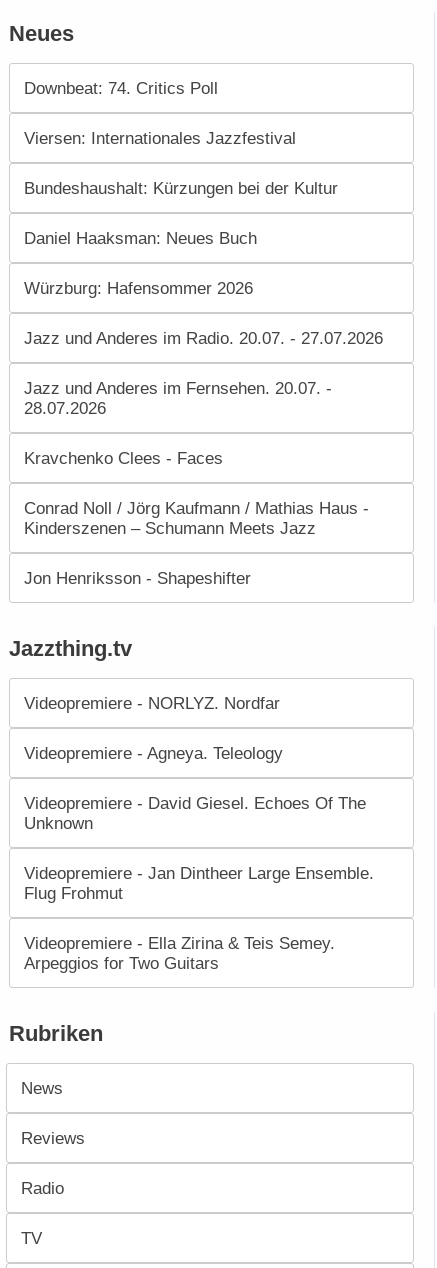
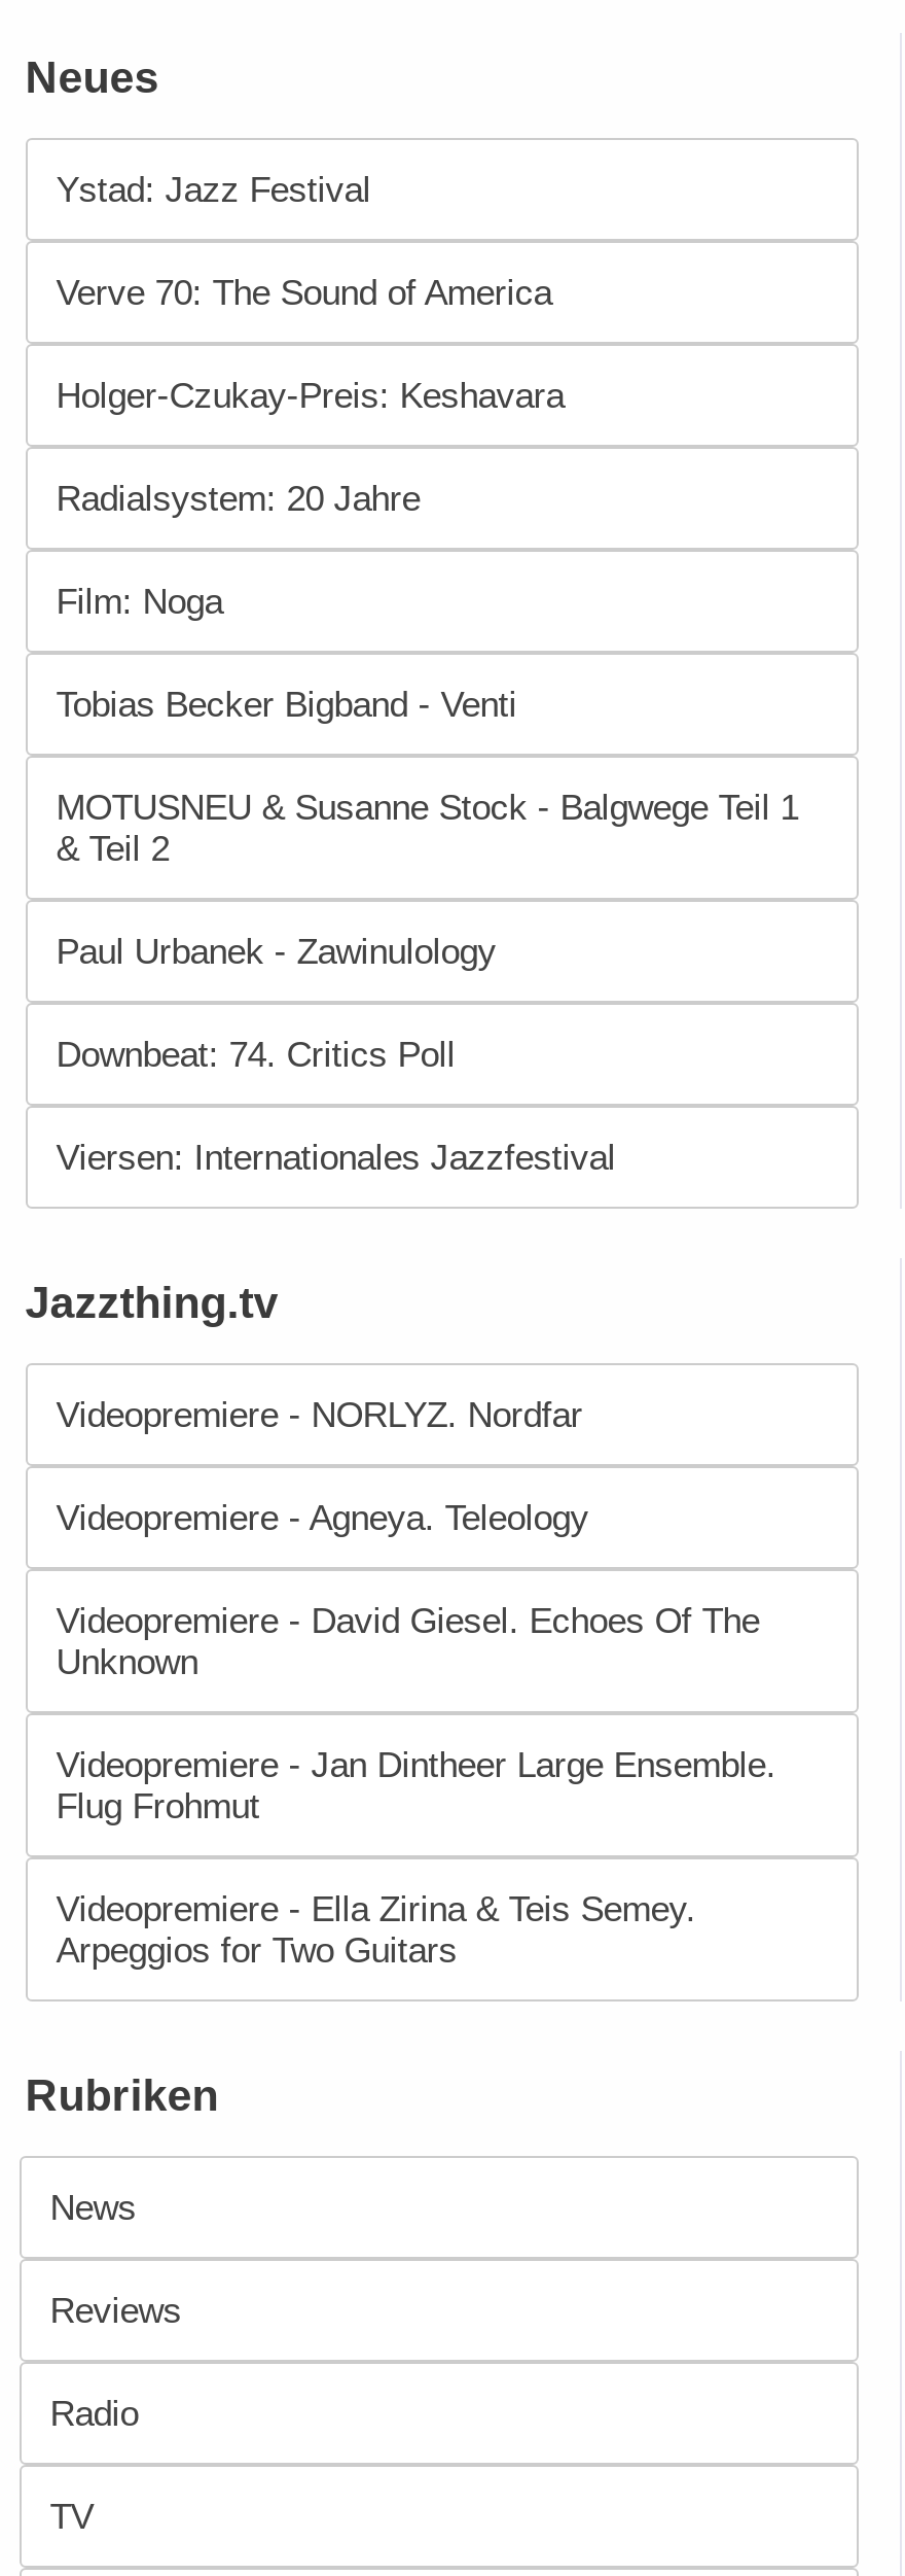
none -> [56,169,799,972] Ystad: Jazz Festival | Verve 70: The Sound of America | Holger-Czukay-Preis: Keshavara | Radialsystem: 20 Jahre | Film: Noga | Tobias Becker Bigband - Venti | MOTUSNEU & Susanne Stock - Balgwege Teil 1 | & Teil 2 | Paul Urbanek - Zawinulology
moved [24,78,296,148] -> [56,1034,616,1178]: Downbeat: 74. Critics Poll | Viersen: Internationales Jazzfestival
[24,178,383,588] Bundeshaushalt: Kürzungen bei der Kultur | Daniel Haaksman: Neues Buch | Würzburg: Hafensommer 2026 | Jazz und Anderes im Radio. 20.07. - 27.07.2026 | Jazz und Anderes im Fernsehen. 20.07. - | 28.07.2026 | Kravchenko Clees - Faces | Conrad Noll / Jörg Kaufmann / Mathias Haus - | Kinderszenen – Schumann Meets Jazz | Jon Henriksson - Shapeshifter -> none

